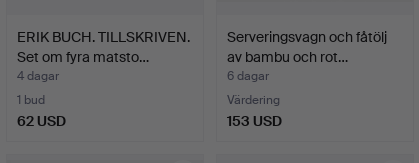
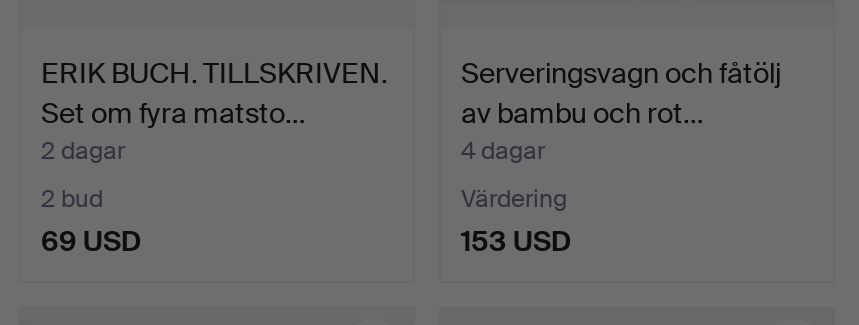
[17,68,59,84] 4 dagar -> [41,135,125,167] 2 dagar
[227,68,269,84] 6 dagar -> [461,135,545,167] 4 dagar
[17,92,45,108] 1 bud -> [41,183,103,215] 2 bud
[17,112,66,130] 62 USD -> [41,223,141,259] 69 USD

